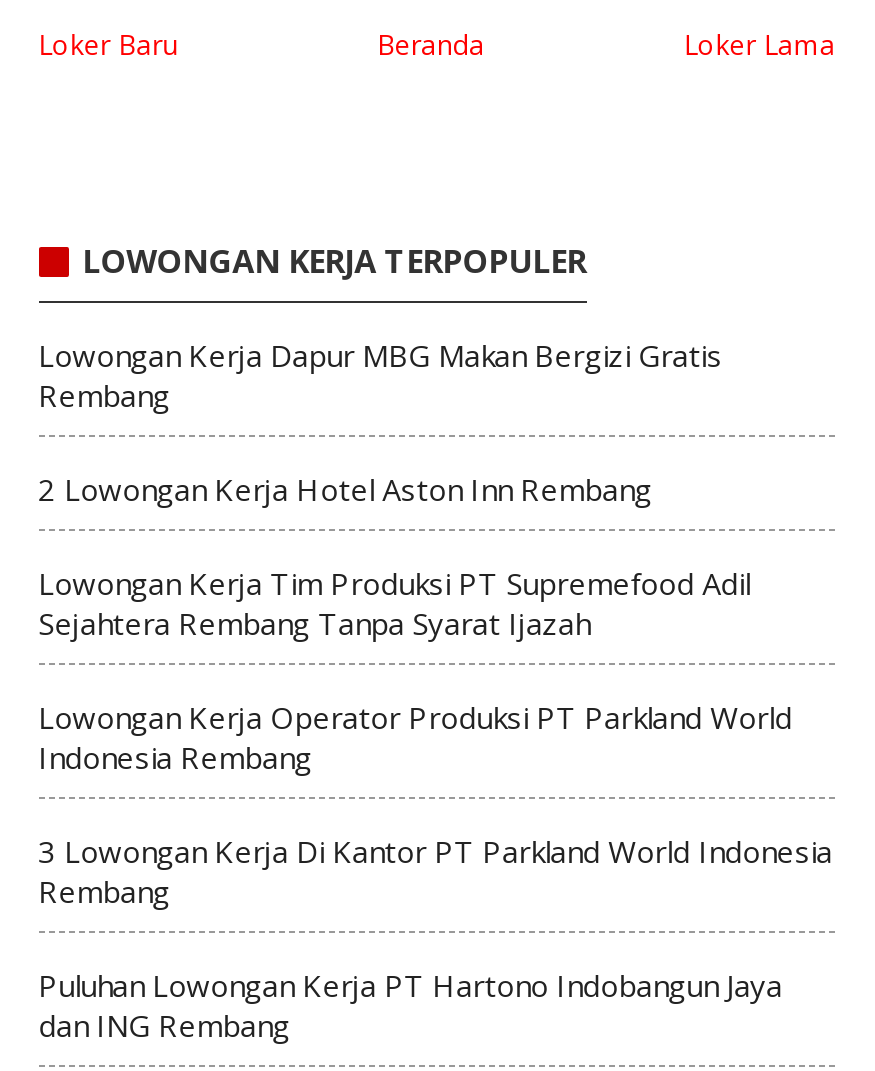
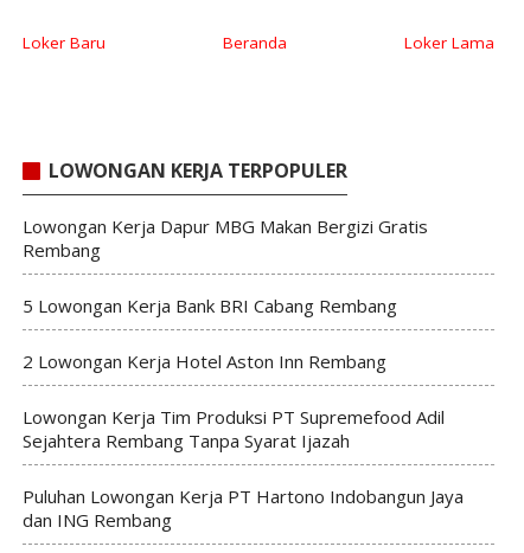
none -> [22,293,397,317] 5 Lowongan Kerja Bank BRI Cabang Rembang
moved [38,468,750,642] -> [22,349,444,452]: 2 Lowongan Kerja Hotel Aston Inn Rembang | Lowongan Kerja Tim Produksi PT Supremefood Adil | Sejahtera Rembang Tanpa Syarat Ijazah
[38,696,832,910] Lowongan Kerja Operator Produksi PT Parkland World | Indonesia Rembang | 3 Lowongan Kerja Di Kantor PT Parkland World Indonesia | Rembang -> none

